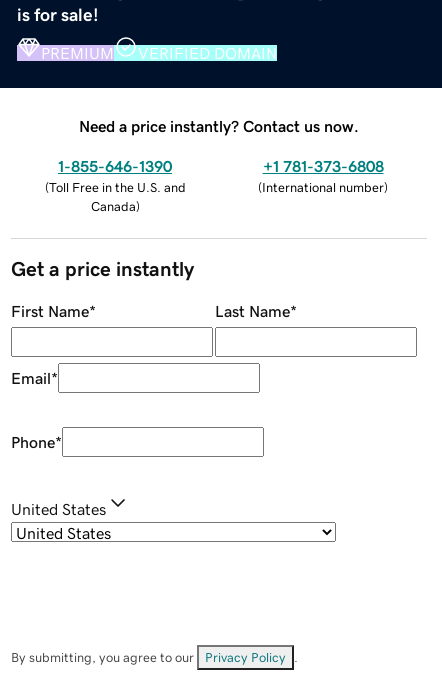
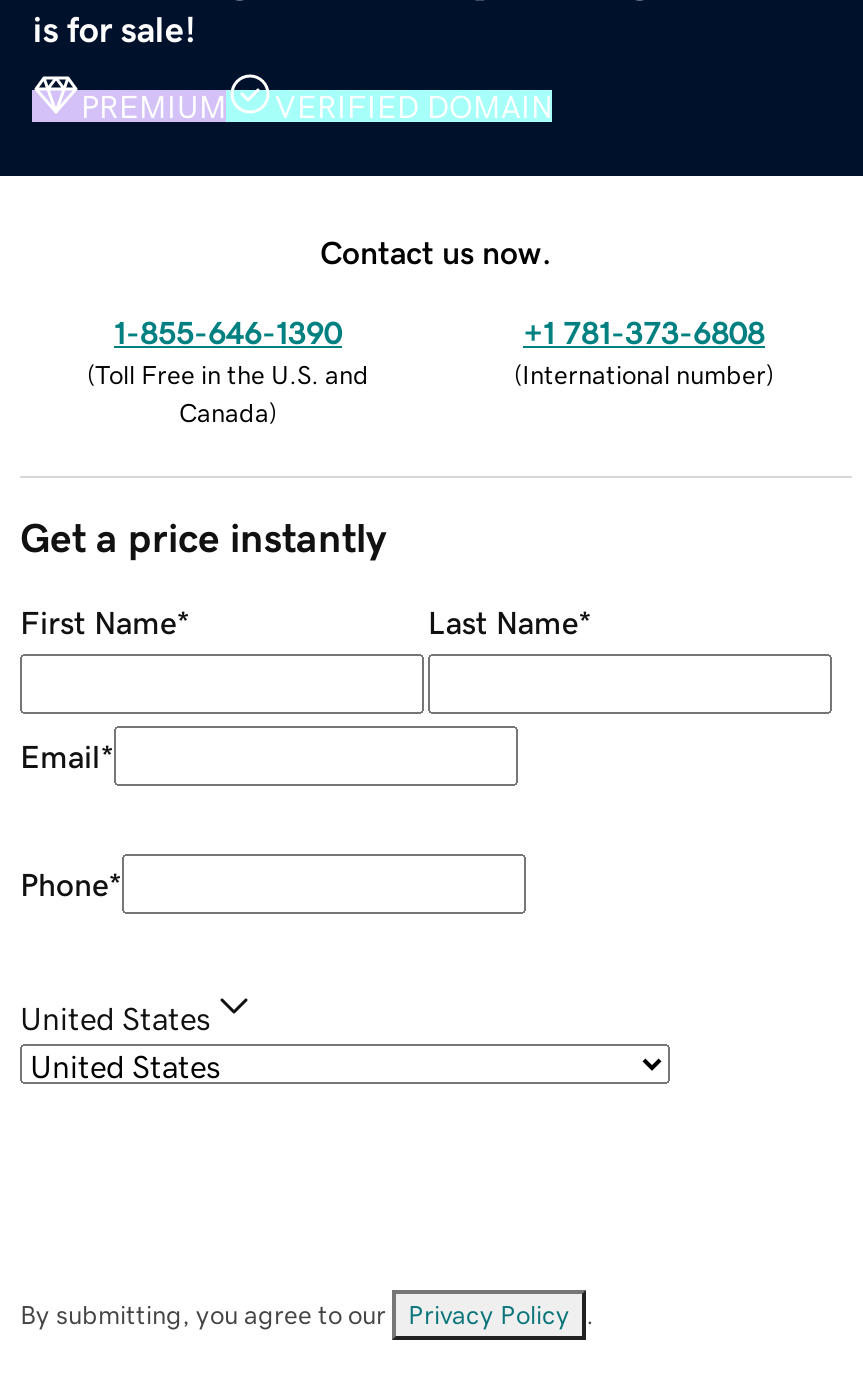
[79,118,359,134] Need a price instantly? Contact us now. -> [320,235,552,267] Contact us now.

